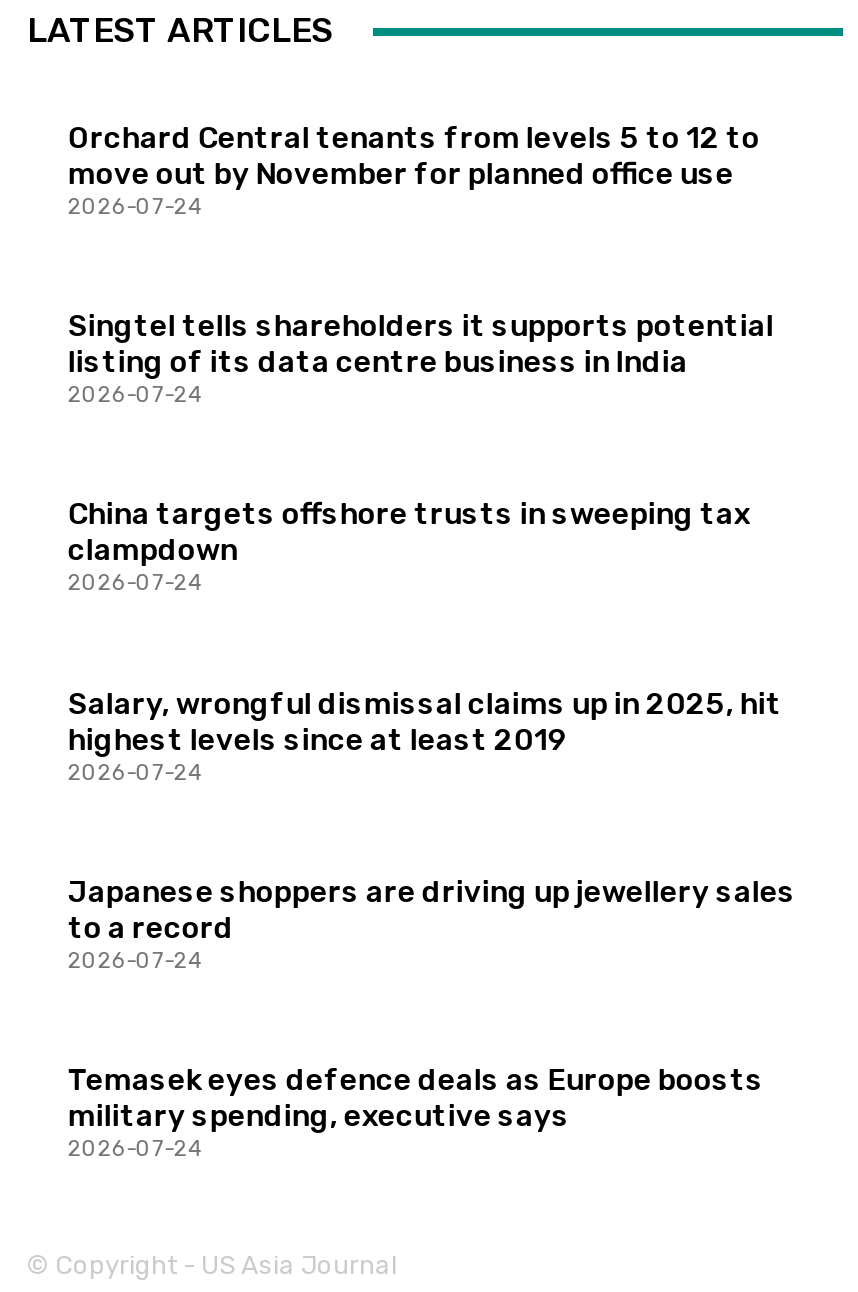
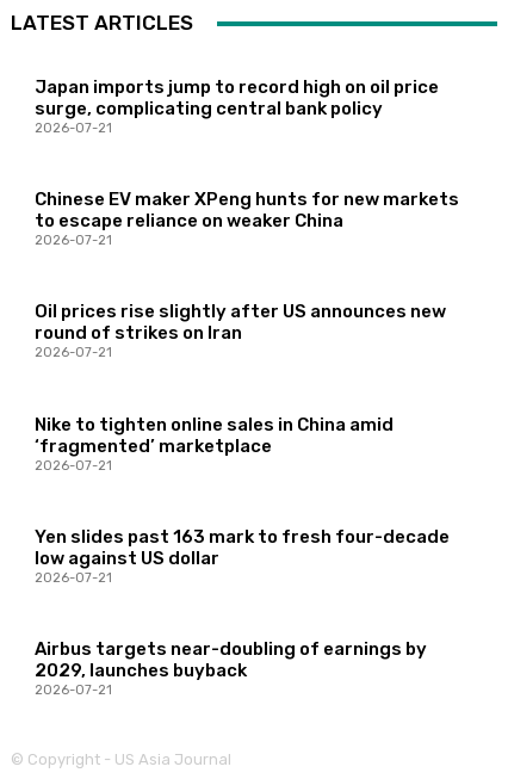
[68,120,760,220] Orchard Central tenants from levels 5 to 12 to | move out by November for planned office use | 2026-07-24 -> [35,76,439,136] Japan imports jump to record high on oil price | surge, complicating central bank policy | 2026-07-21
[68,308,774,408] Singtel tells shareholders it supports potential | listing of its data centre business in India | 2026-07-24 -> [35,189,460,248] Chinese EV maker XPeng hunts for new markets | to escape reliance on weaker China | 2026-07-21
[68,497,750,597] China targets offshore trusts in sweeping tax | clampdown | 2026-07-24 -> [35,301,446,361] Oil prices rise slightly after US announces new | round of strikes on Iran | 2026-07-21
[68,685,782,785] Salary, wrongful dismissal claims up in 2025, hit | highest levels since at least 2019 | 2026-07-24 -> [35,413,394,473] Nike to tighten online sales in China amid | ‘fragmented’ marketplace | 2026-07-21
[68,873,796,973] Japanese shoppers are driving up jewellery sales | to a record | 2026-07-24 -> [35,526,450,585] Yen slides past 163 mark to fresh four-decade | low against US dollar | 2026-07-21
[68,1062,764,1162] Temasek eyes defence deals as Europe boosts | military spending, executive says | 2026-07-24 -> [35,638,427,698] Airbus targets near-doubling of earnings by | 2029, launches buyback | 2026-07-21

